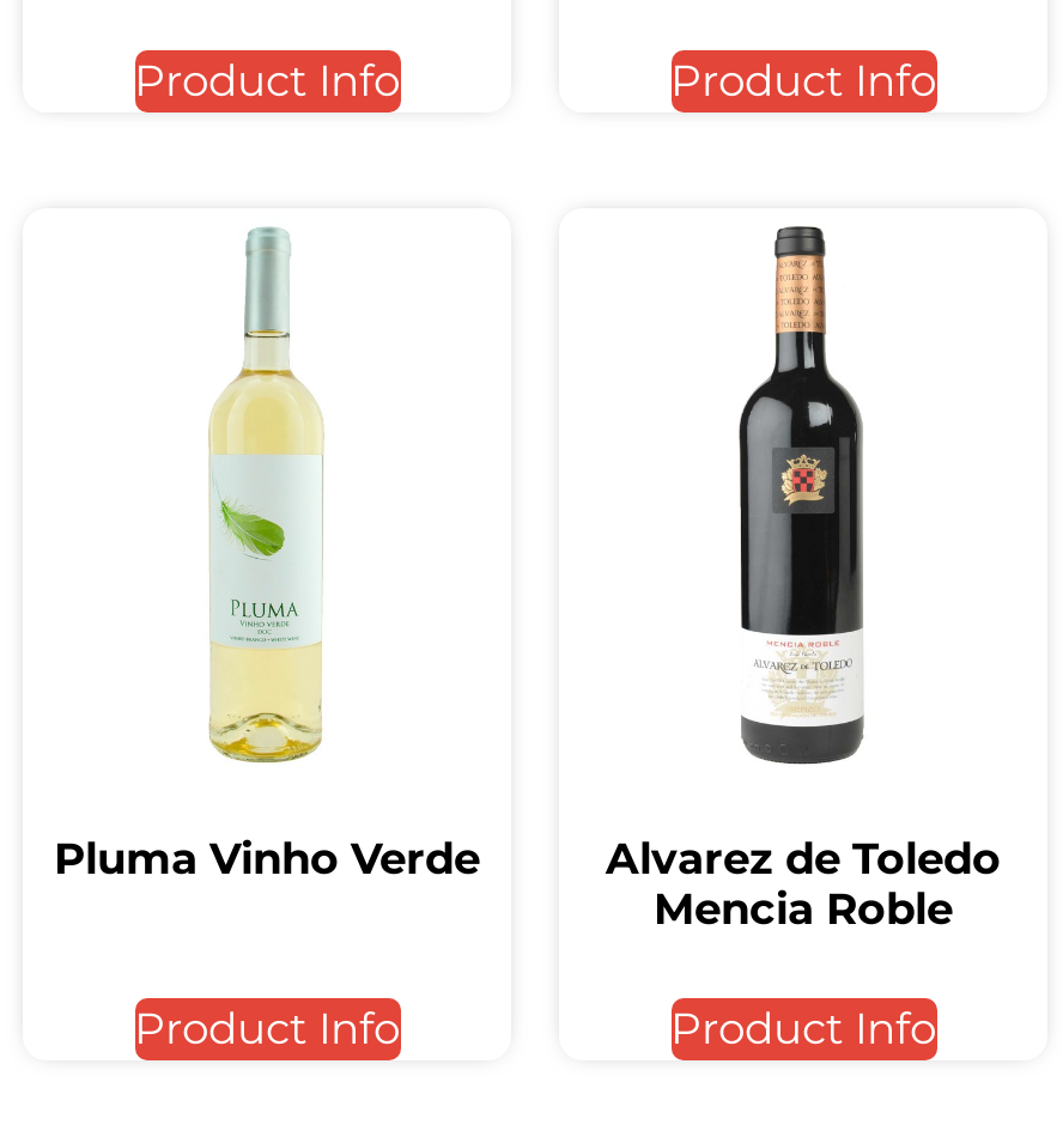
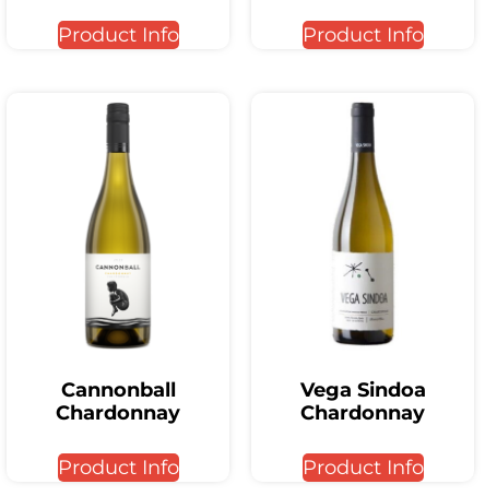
[54,230,480,883] [image] | Pluma Vinho Verde -> [56,103,180,424] [image] | Cannonball | Chardonnay
[606,227,1001,933] [image] | Alvarez de Toledo | Mencia Roble -> [300,104,425,424] [image] | Vega Sindoa | Chardonnay

